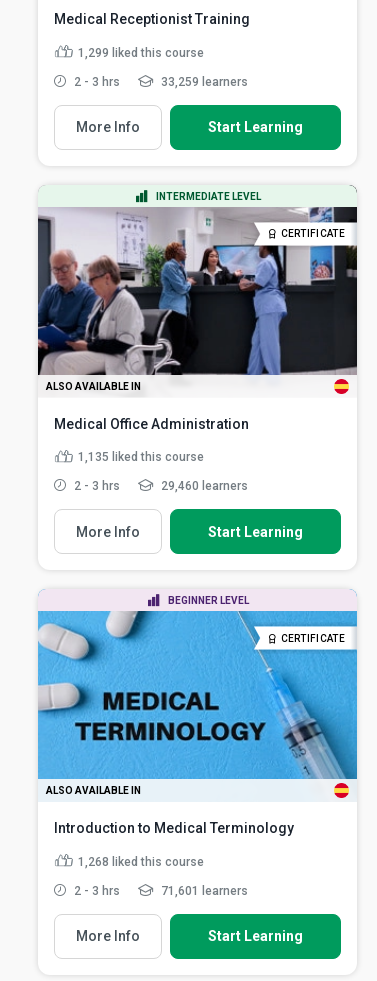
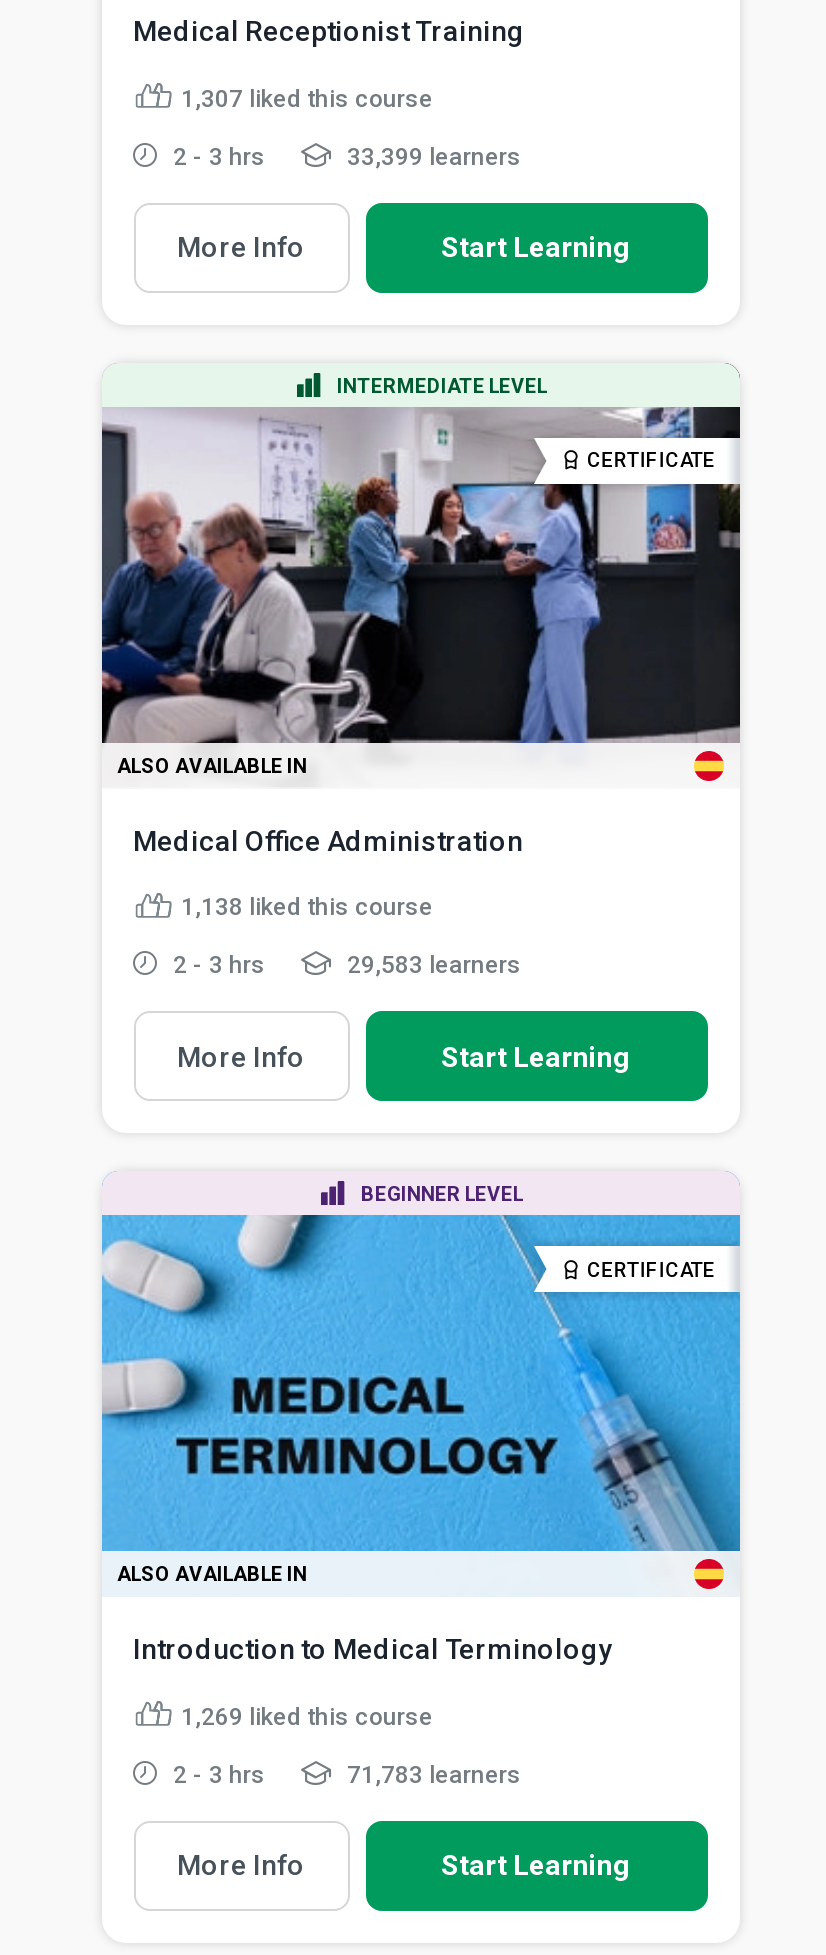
[77,46,203,60] 1,299 liked this course -> [181,85,433,113] 1,307 liked this course
[157,74,247,88] 33,259 learners -> [341,142,521,170] 33,399 learners
[77,450,203,464] 1,135 liked this course -> [181,893,433,921] 1,138 liked this course
[157,479,247,493] 29,460 learners -> [341,951,521,979] 29,583 learners
[77,855,203,869] 1,268 liked this course -> [181,1703,433,1731] 1,269 liked this course
[157,883,247,897] 71,601 learners -> [341,1760,521,1788] 71,783 learners

